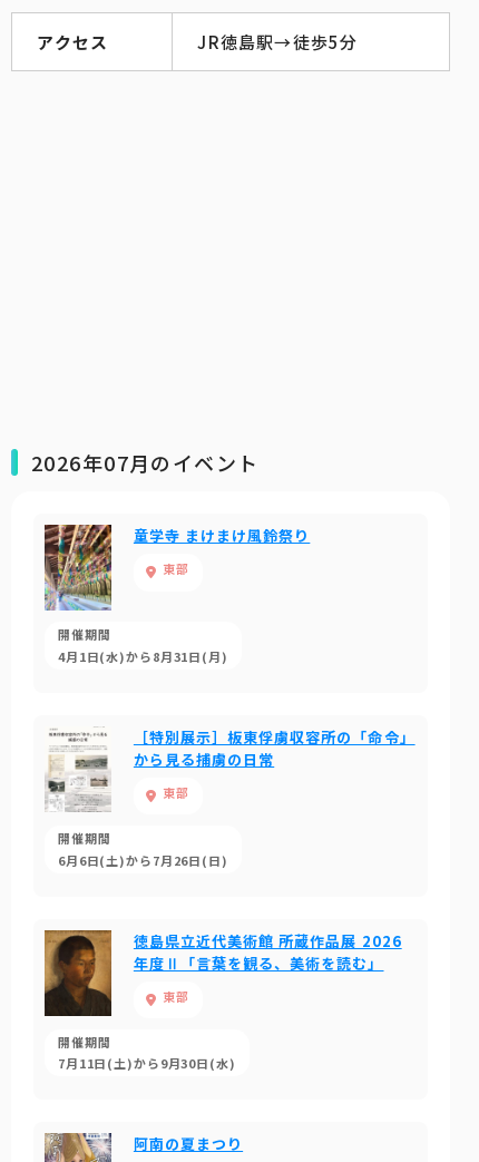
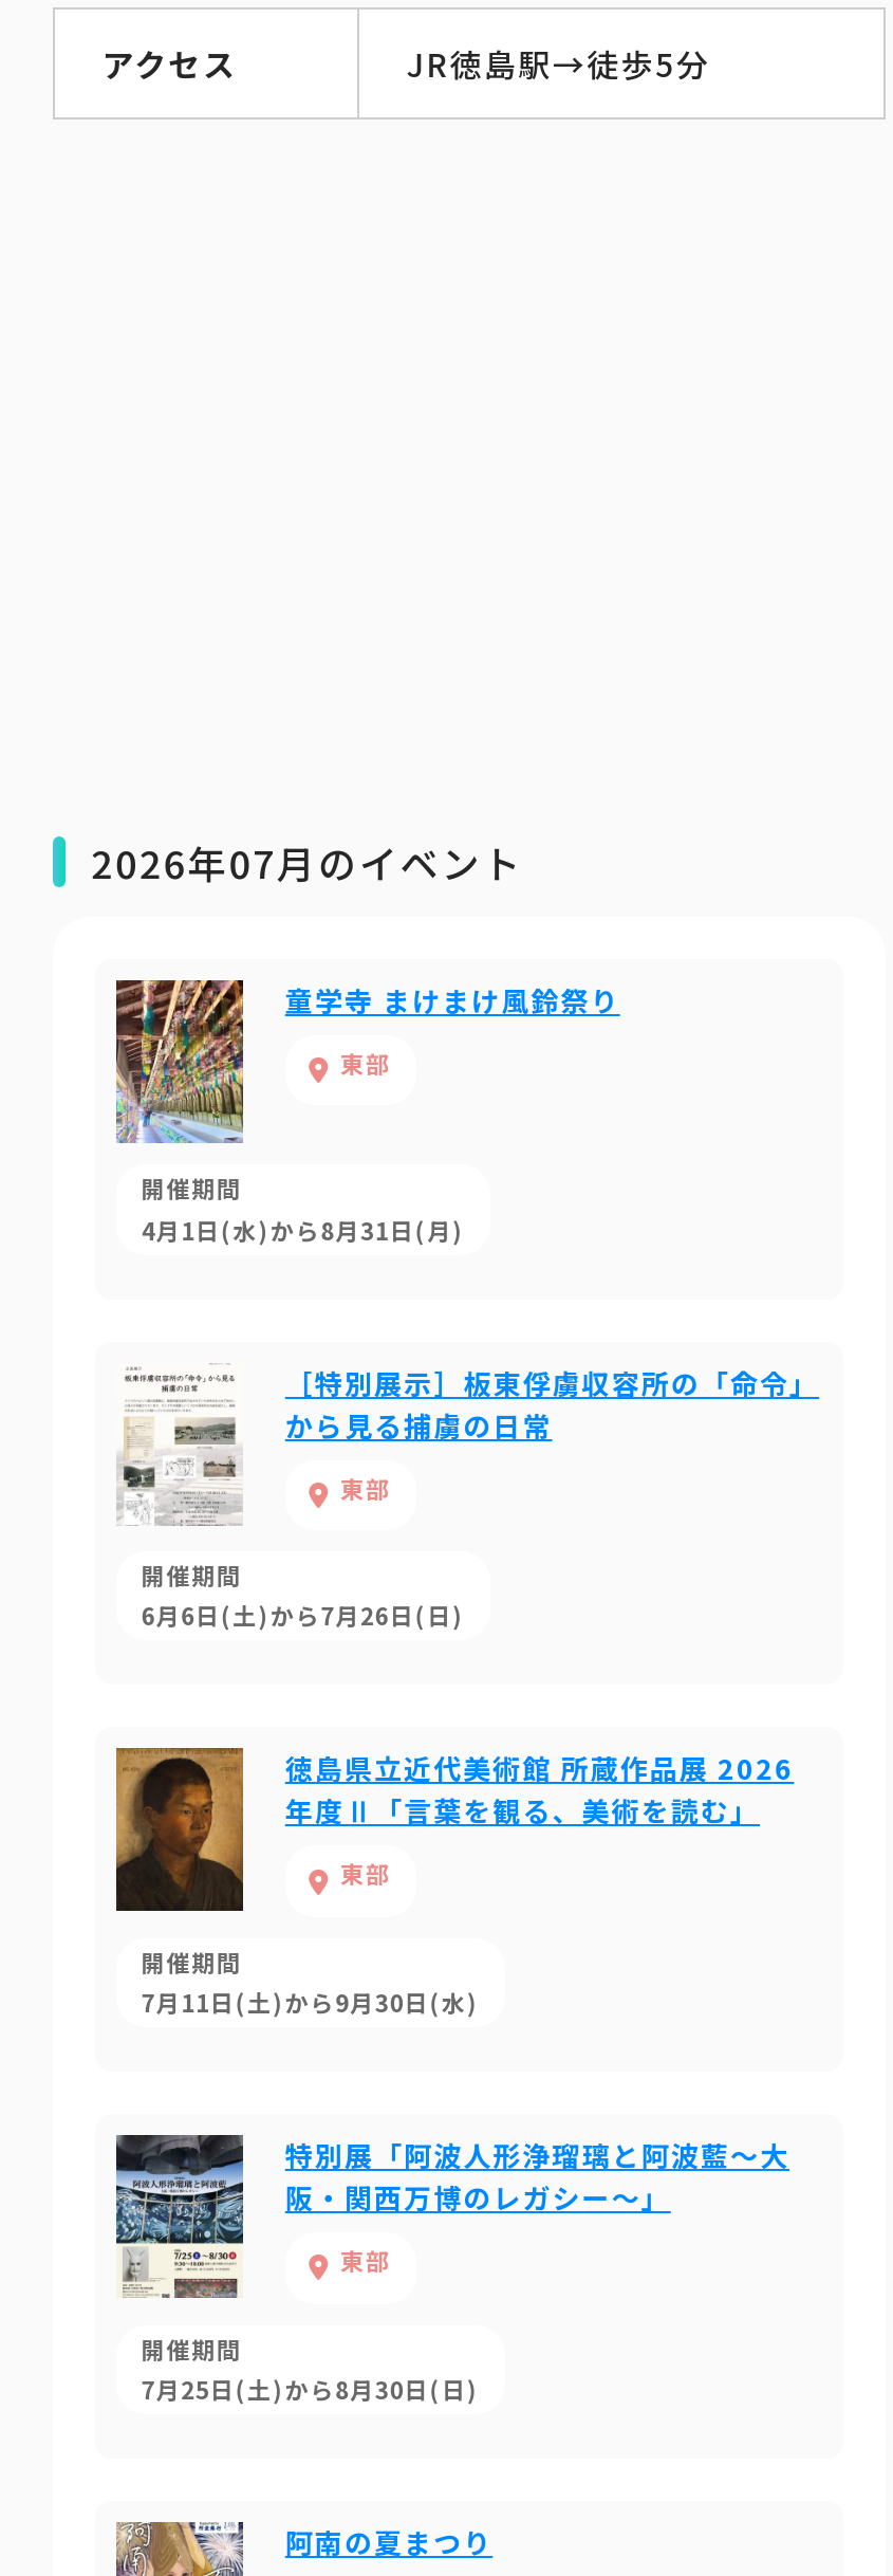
none -> [114,2135,789,2406] [image] | 特別展「阿波人形浄瑠璃と阿波藍〜大 | 阪・関西万博のレガシー〜」 | 東部 | 開催期間 | 7月25日(土)から8月30日(日)

